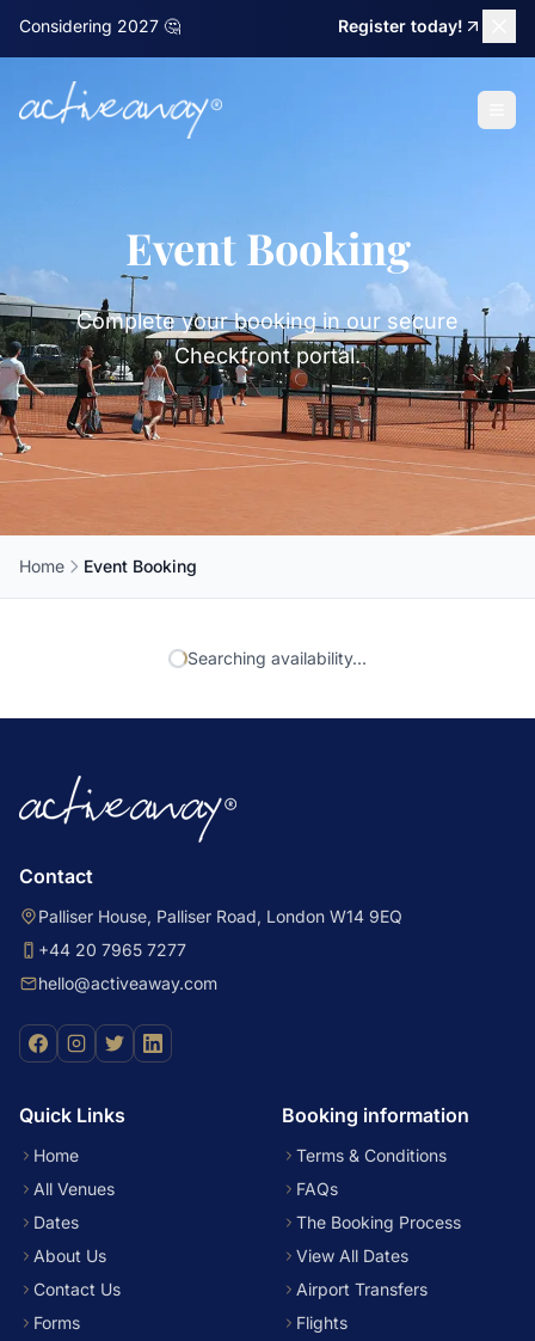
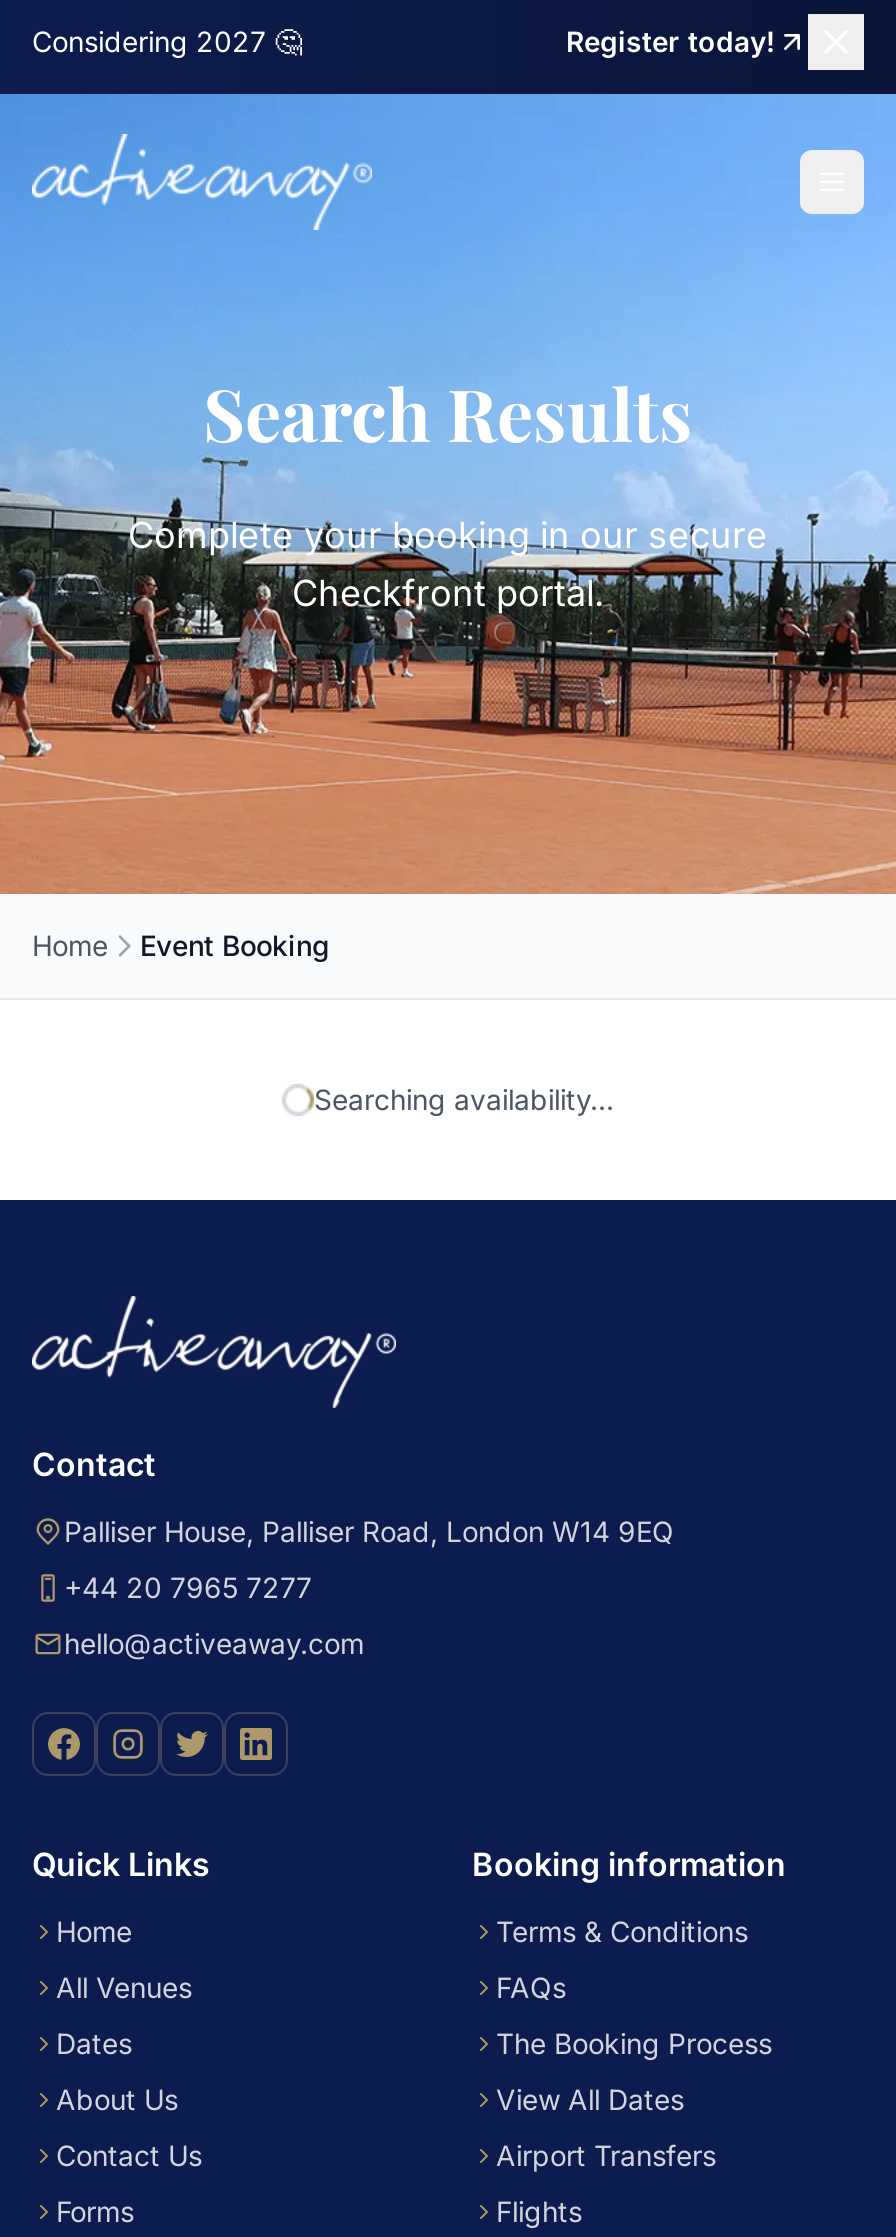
[125,218,410,275] Event Booking -> [203,363,693,459] Search Results

